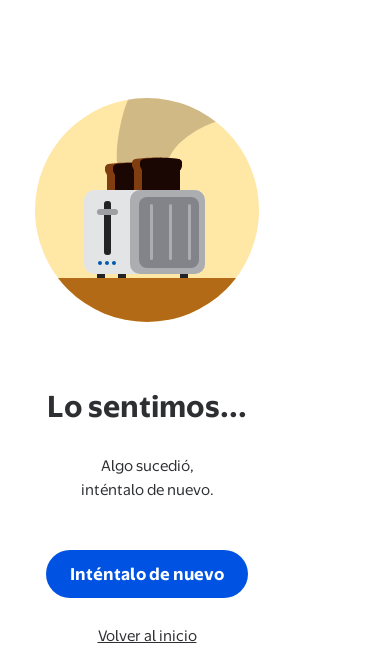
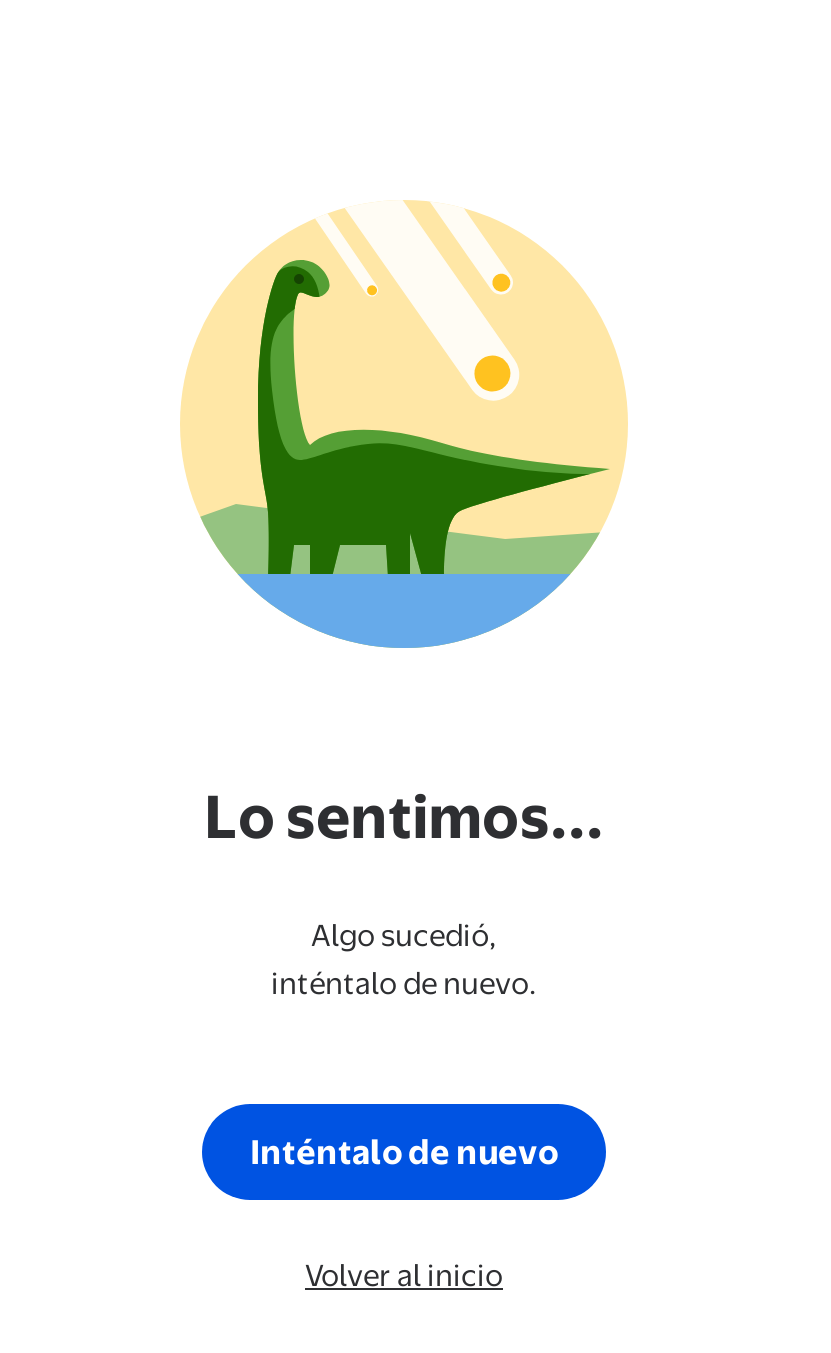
[46,98,246,323] [image] -> [200,202,608,650] [image]

